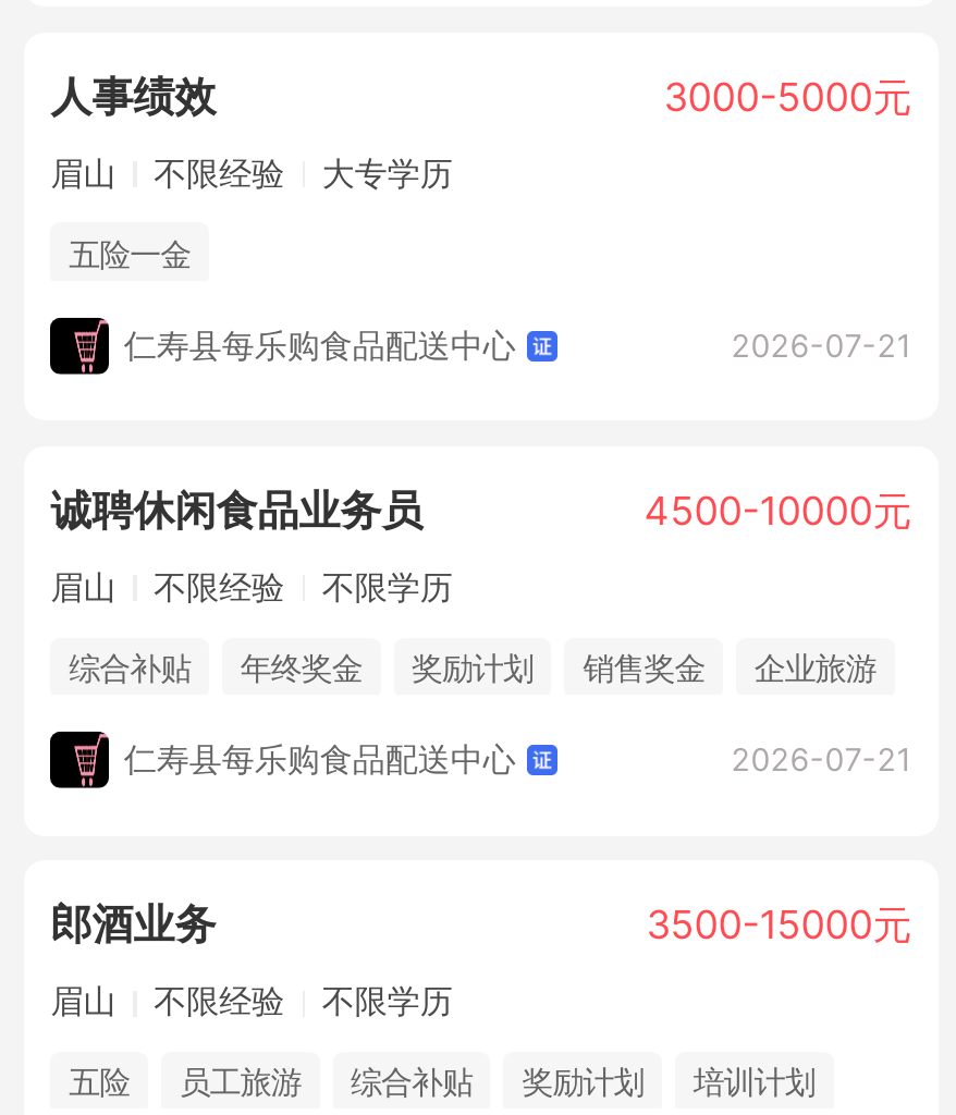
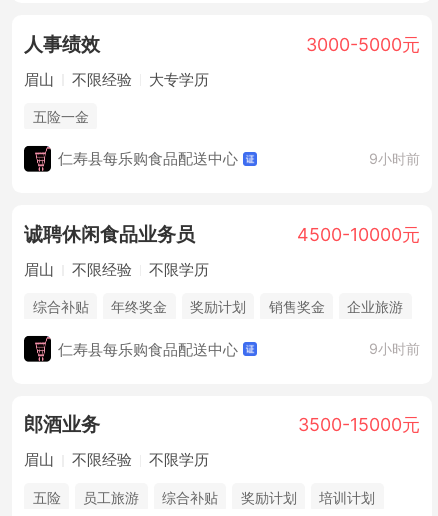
[731,326,912,363] 2026-07-21 -> [369,150,420,167] 9小时前
[731,741,912,778] 2026-07-21 -> [369,340,420,357] 9小时前

